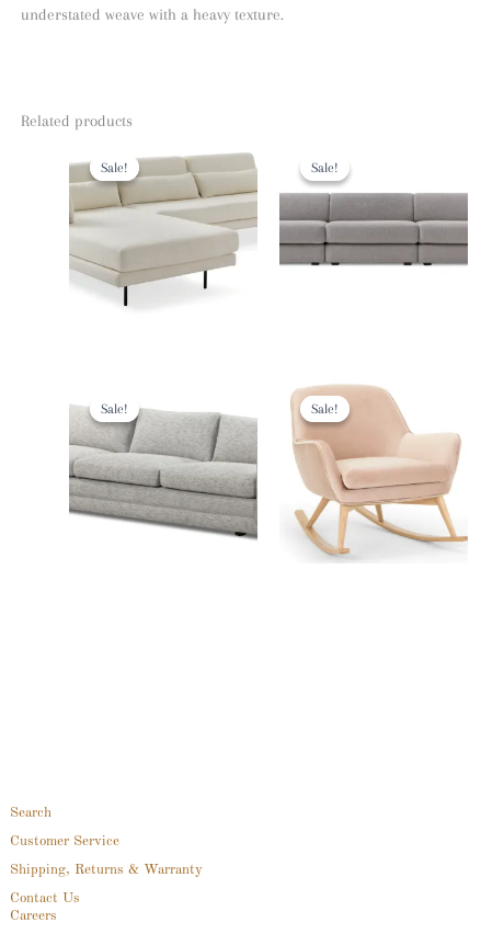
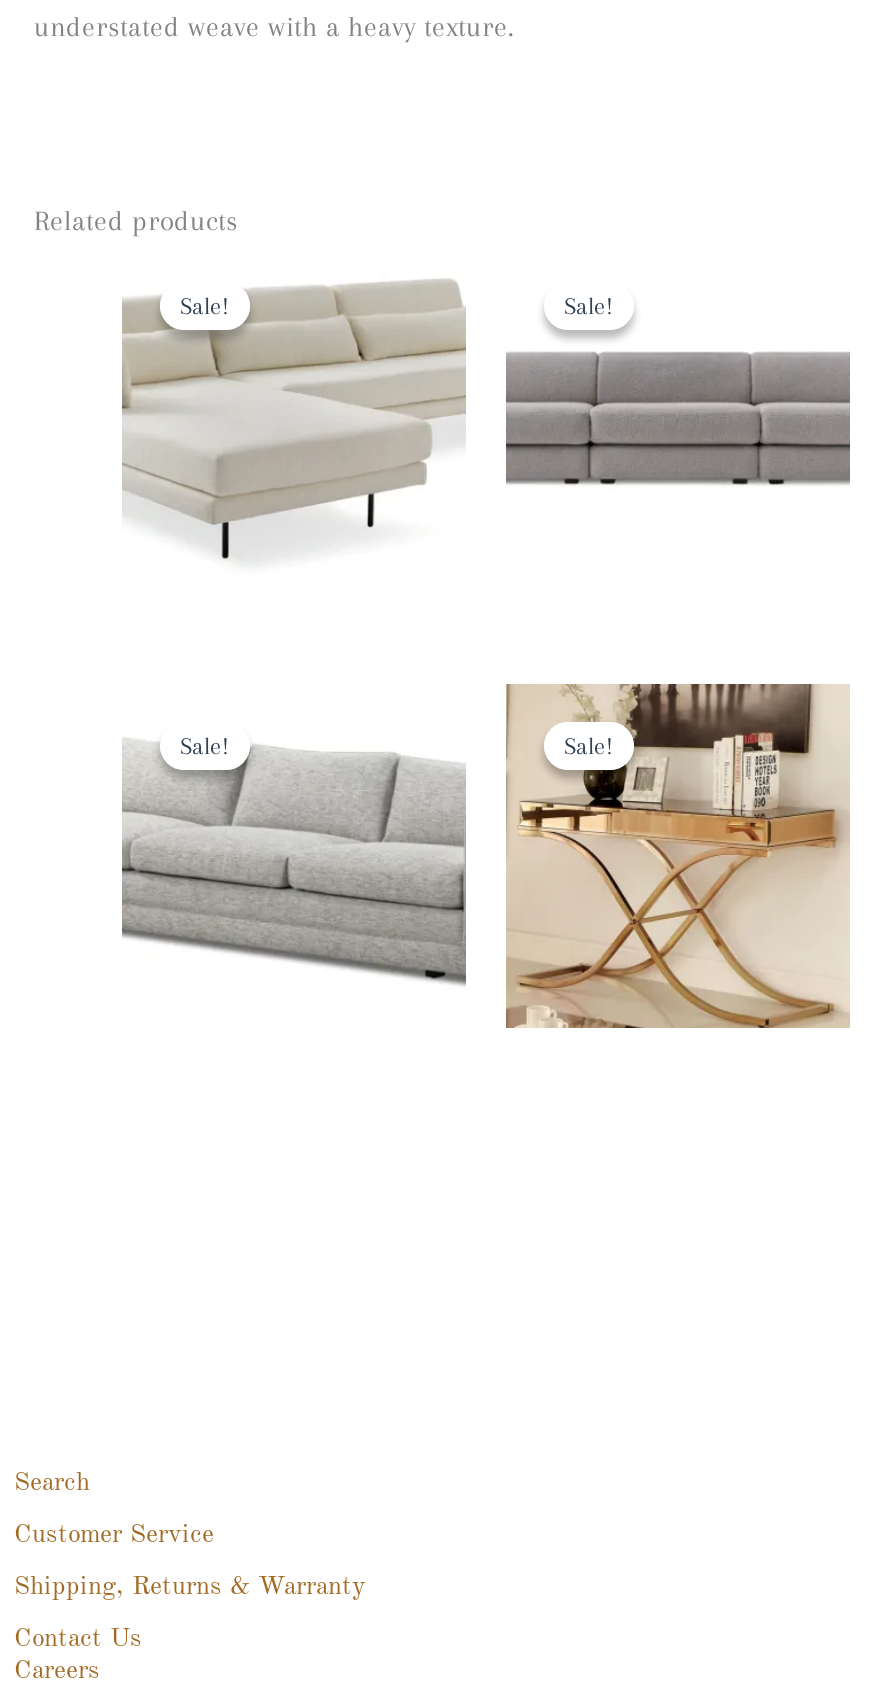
[279,375,468,563] [image] -> [504,682,852,1030] [image]

